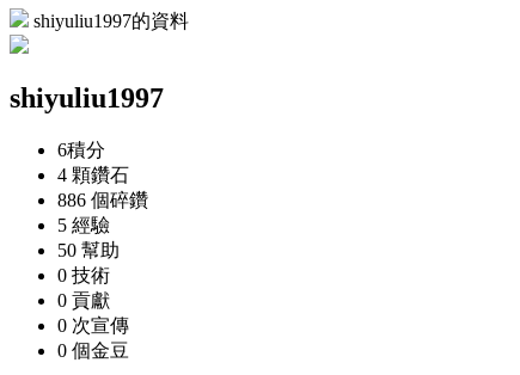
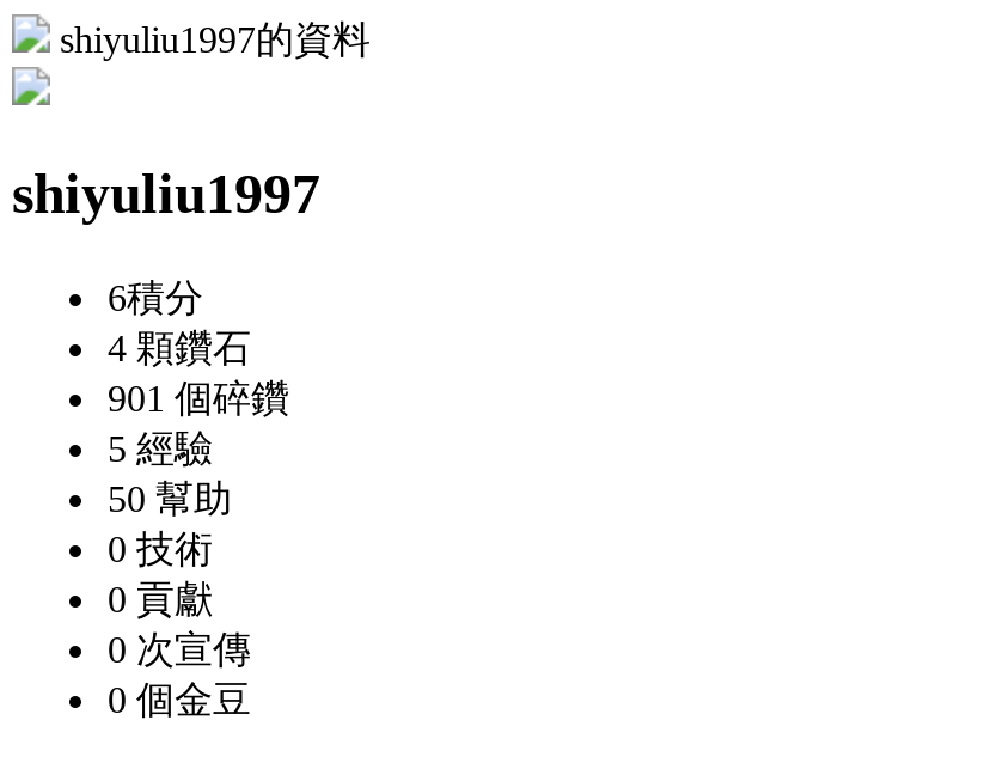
[57,190,148,210] 886 個碎鑽 -> [108,377,289,418] 901 個碎鑽

